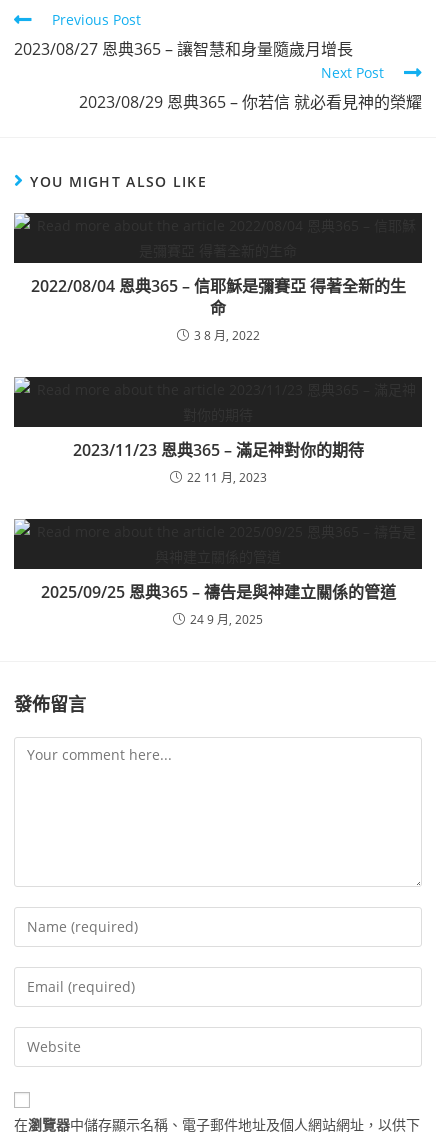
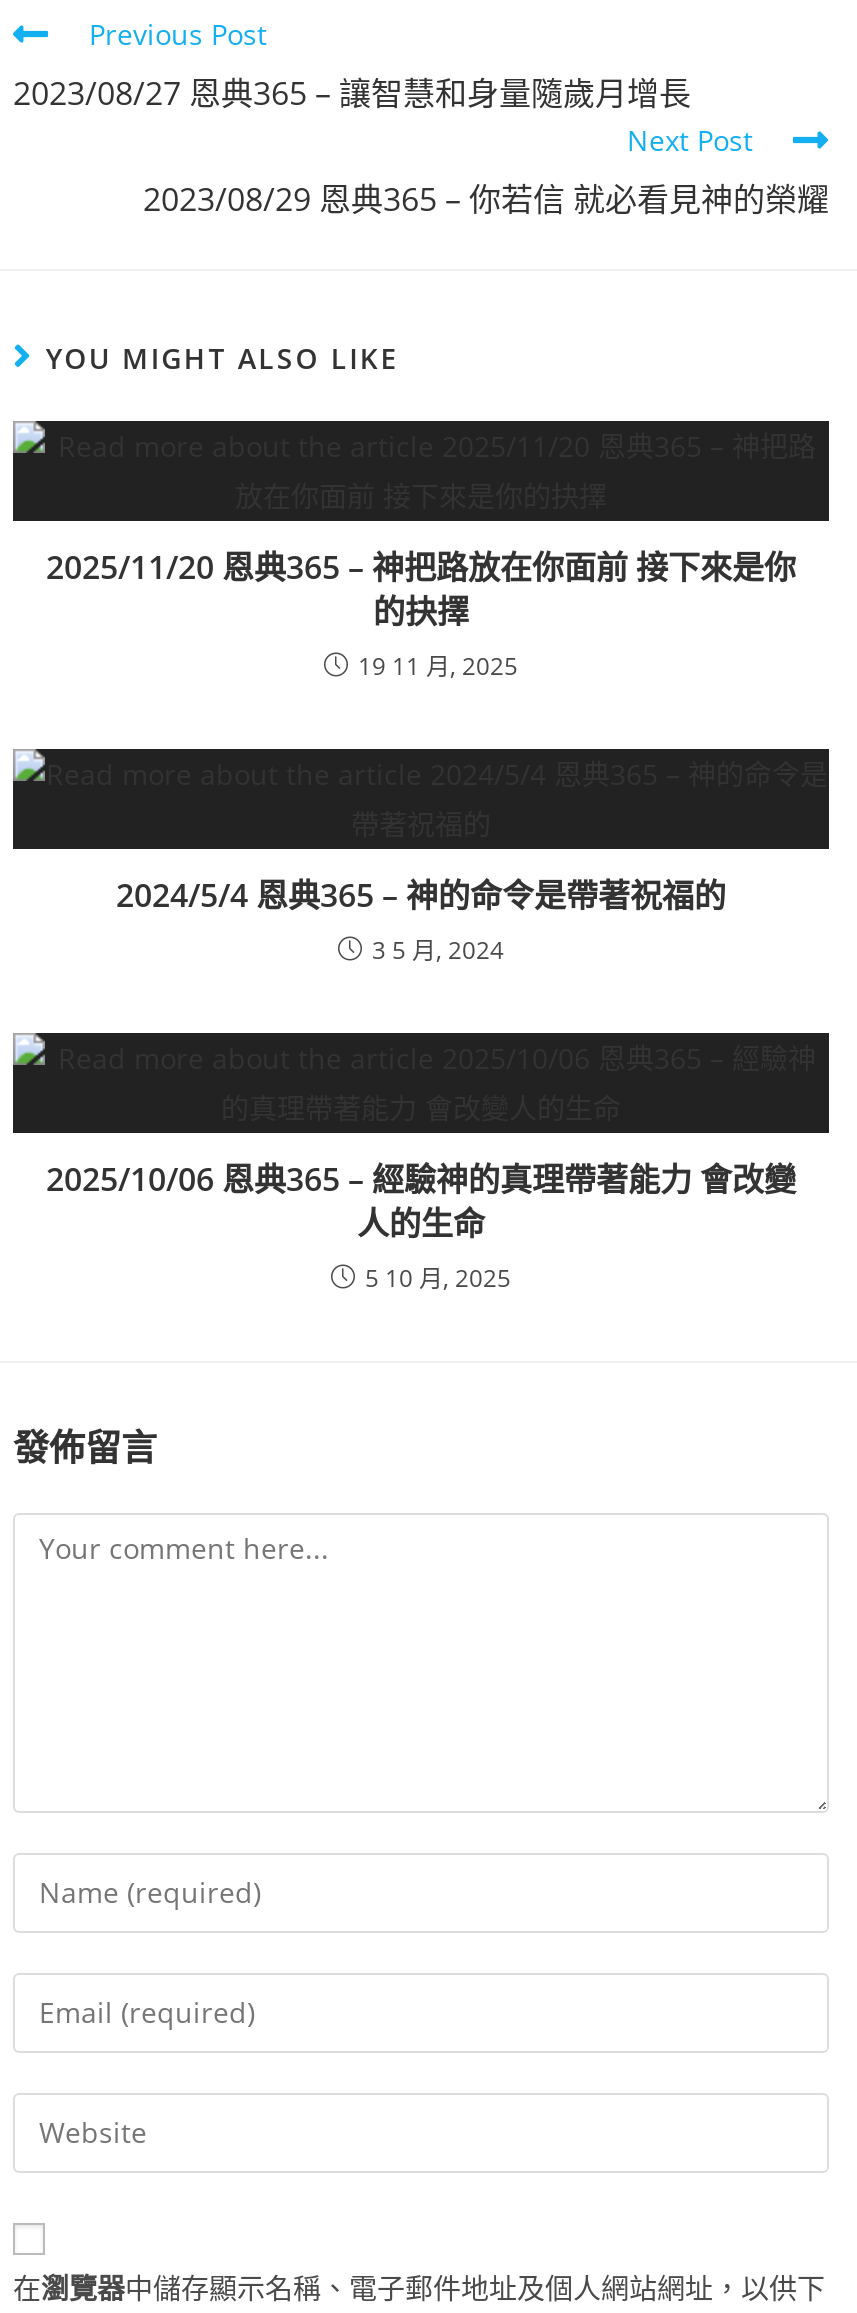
[30,275,405,344] 2022/08/04 恩典365 – 信耶穌是彌賽亞 得著全新的生 | 命 | 3 8 月, 2022 -> [46,545,796,683] 2025/11/20 恩典365 – 神把路放在你面前 接下來是你 | 的抉擇 | 19 11 月, 2025
[72,439,363,486] 2023/11/23 恩典365 – 滿足神對你的期待 | 22 11 月, 2023 -> [116,873,726,967] 2024/5/4 恩典365 – 神的命令是帶著祝福的 | 3 5 月, 2024
[40,581,395,628] 2025/09/25 恩典365 – 禱告是與神建立關係的管道 | 24 9 月, 2025 -> [46,1157,796,1295] 2025/10/06 恩典365 – 經驗神的真理帶著能力 會改變 | 人的生命 | 5 10 月, 2025

